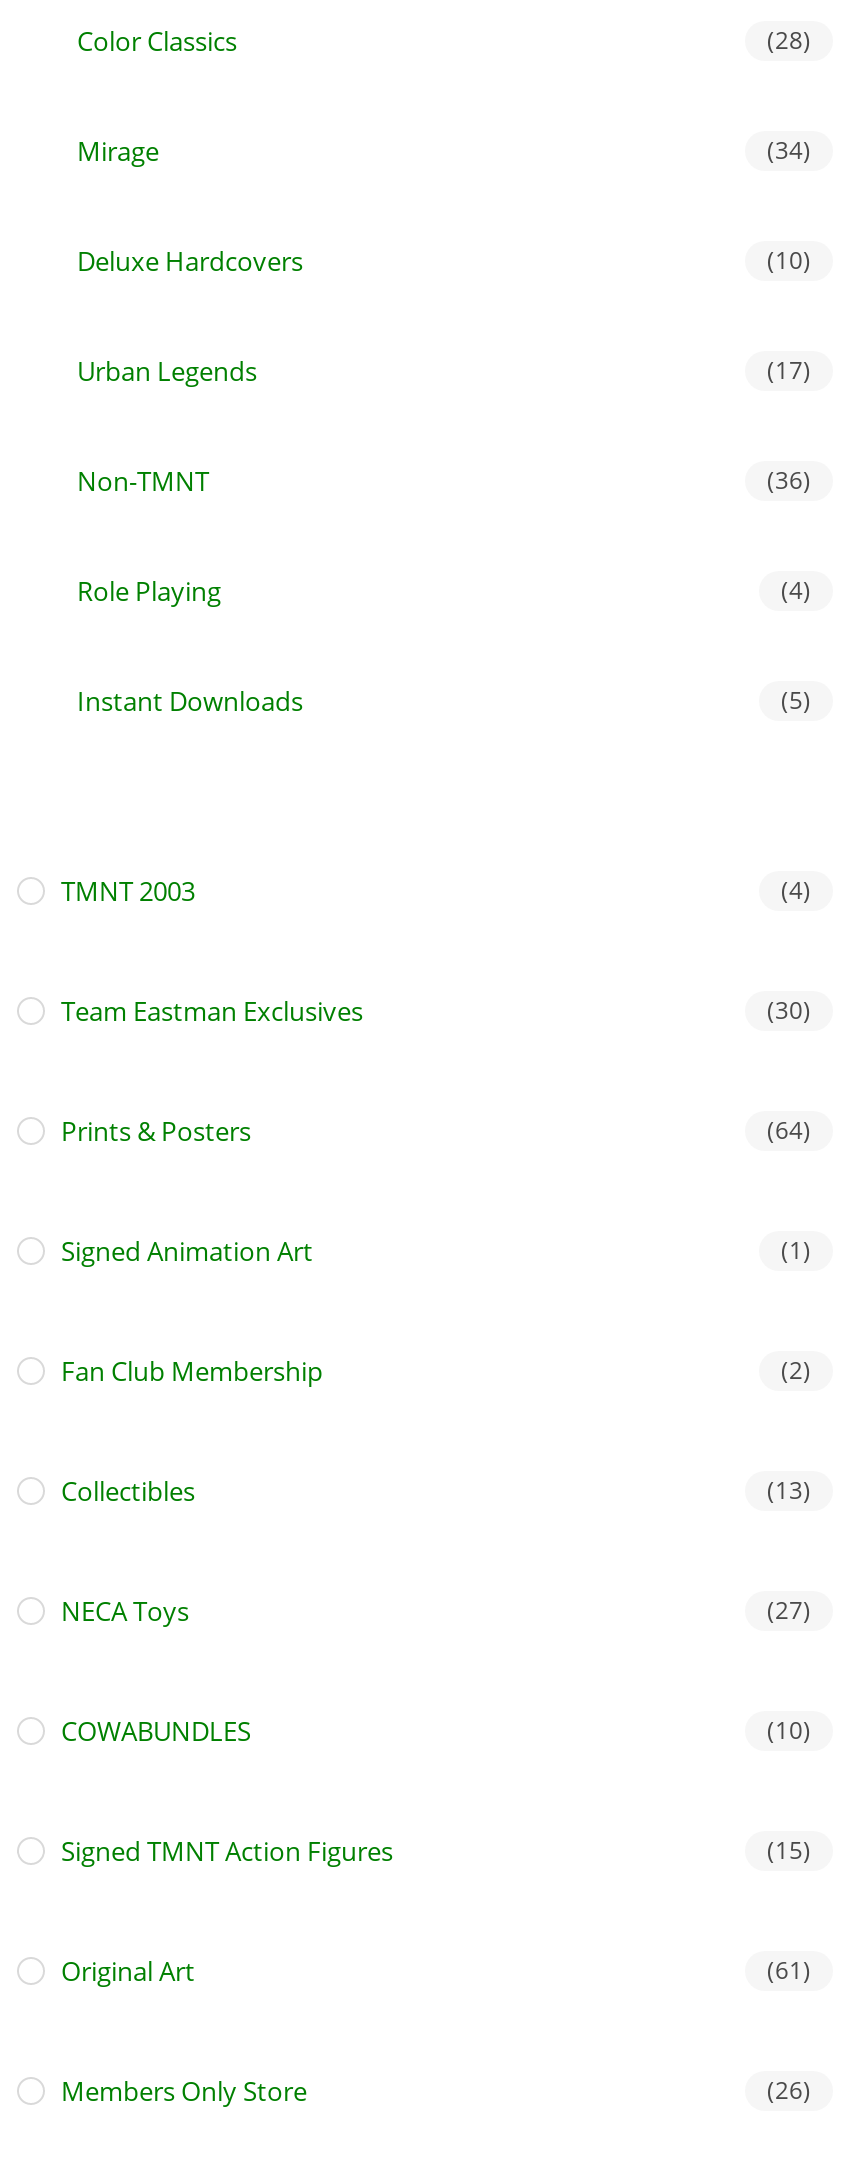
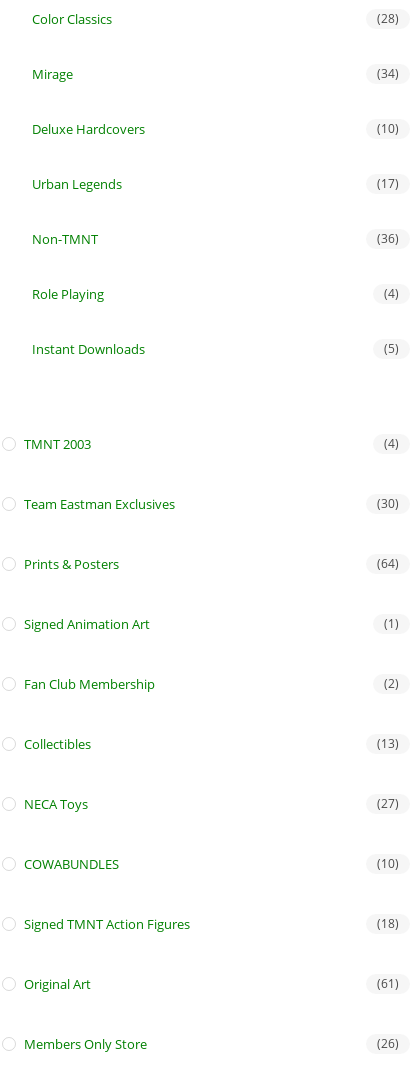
[767,1833,811,1867] (15) -> [377,915,399,932] (18)

